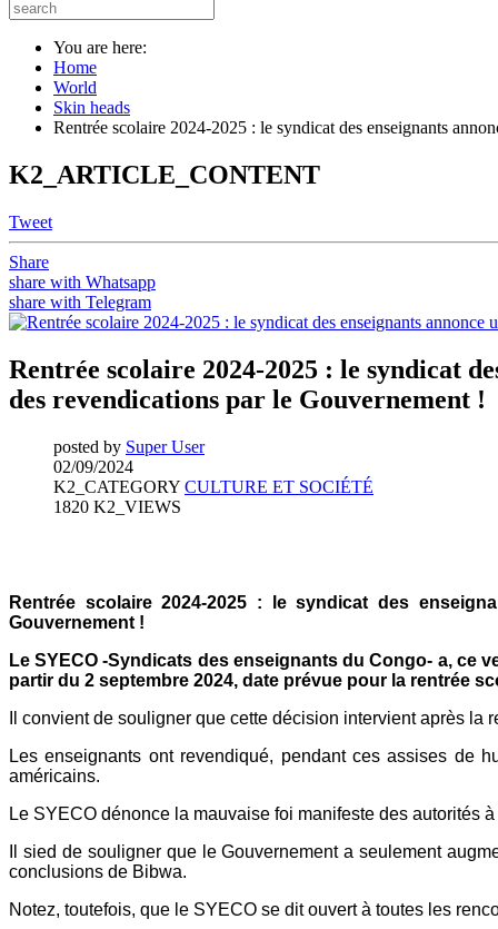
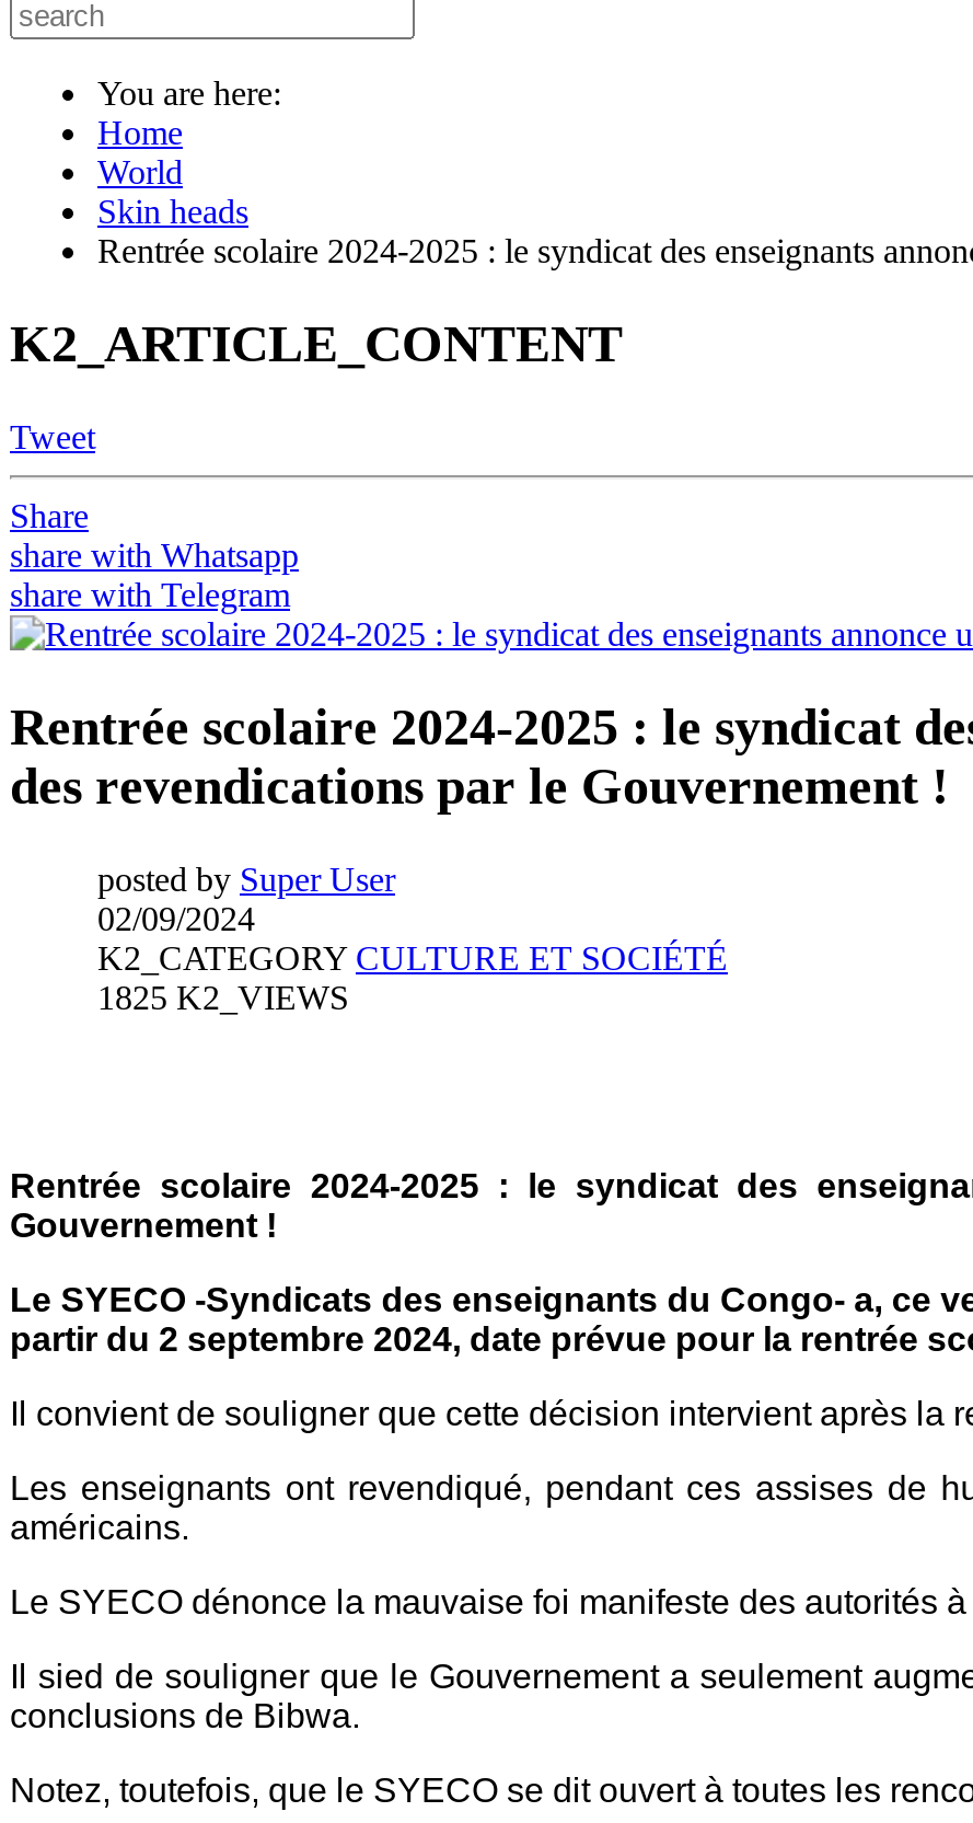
[53,497,181,516] 1820 K2_VIEWS -> [97,978,349,1015] 1825 K2_VIEWS

